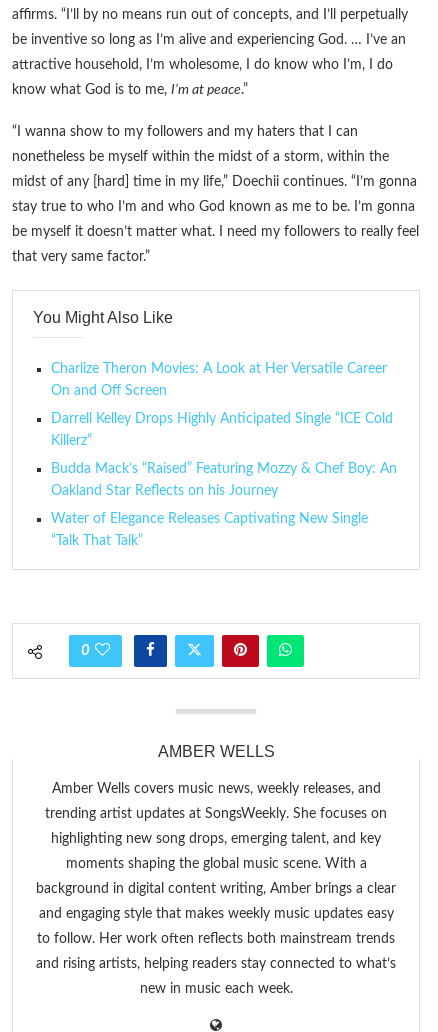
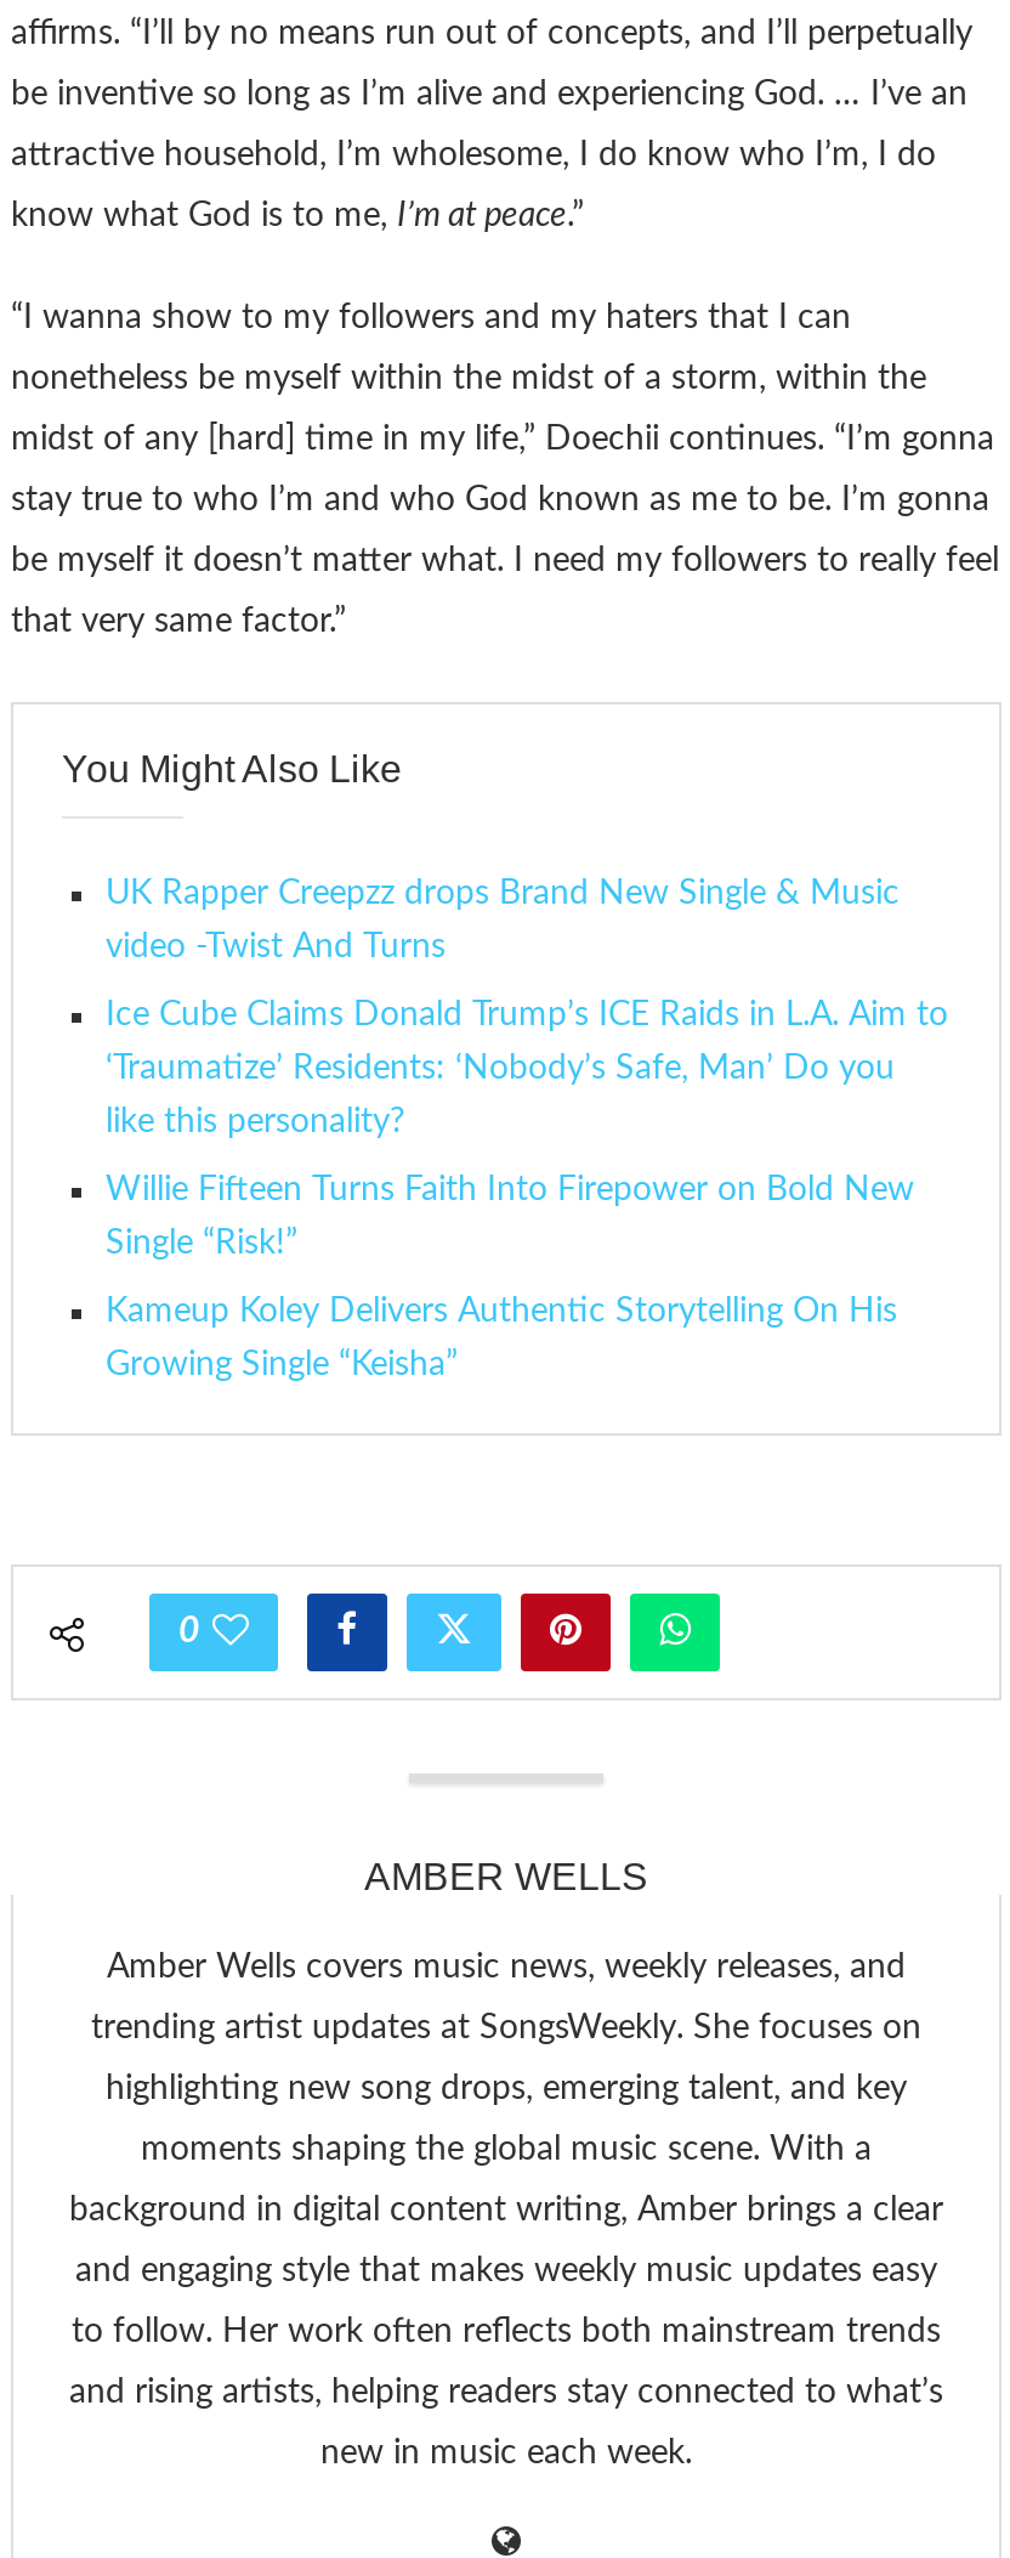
[51,362,397,548] Charlize Theron Movies: A Look at Her Versatile Career | On and Off Screen | Darrell Kelley Drops Highly Anticipated Single “ICE Cold | Killerz” | Budda Mack’s “Raised” Featuring Mozzy & Chef Boy: An | Oakland Star Reflects on his Journey | Water of Elegance Releases Captivating New Single | “Talk That Talk” -> [106,877,948,1383] UK Rapper Creepzz drops Brand New Single & Music | video -Twist And Turns | Ice Cube Claims Donald Trump’s ICE Raids in L.A. Aim to | ‘Traumatize’ Residents: ‘Nobody’s Safe, Man’ Do you | like this personality? | Willie Fifteen Turns Faith Into Firepower on Bold New | Single “Risk!” | Kameup Koley Delivers Authentic Storytelling On His | Growing Single “Keisha”

